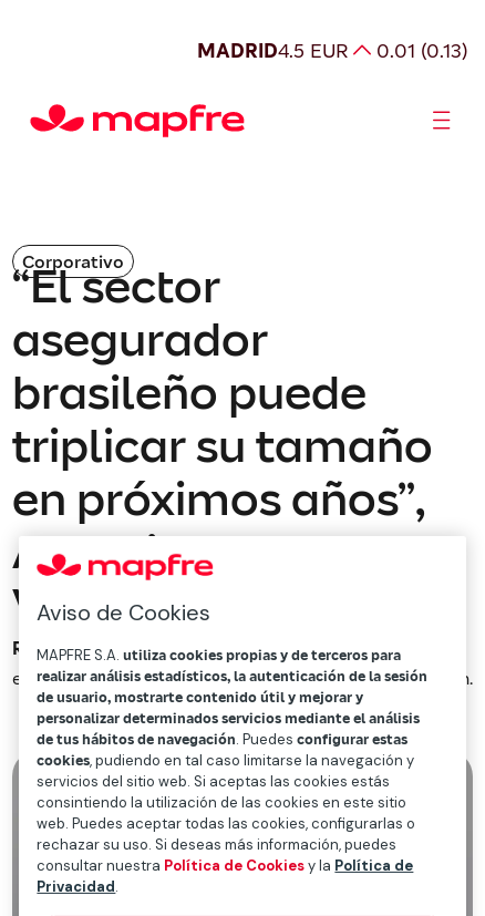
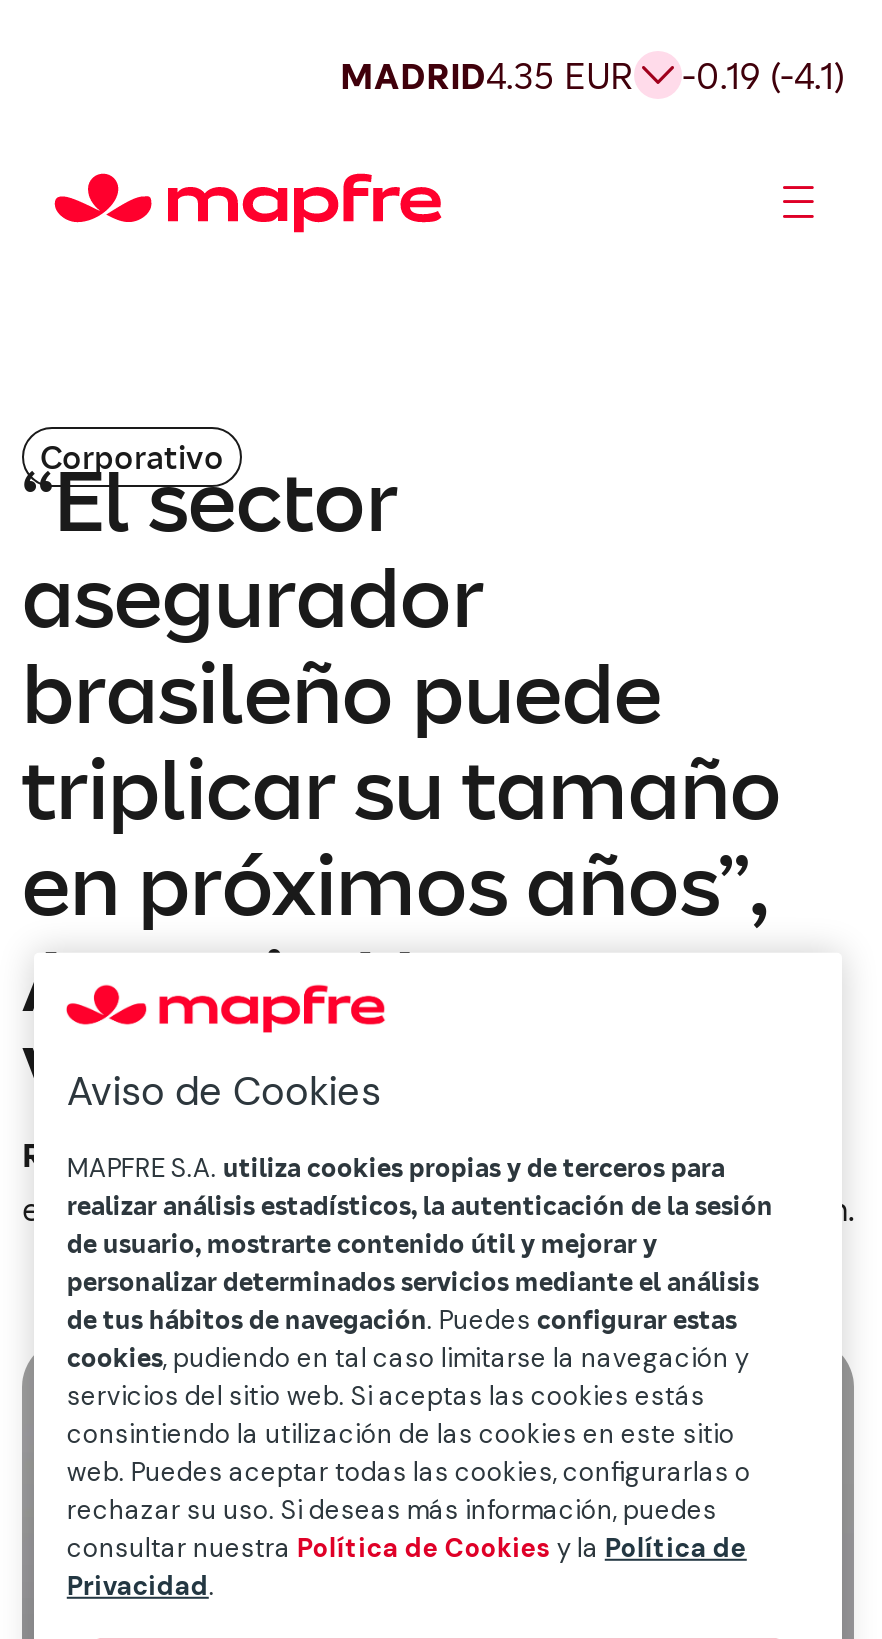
[197,37,349,63] MADRID4.5 EUR -> [340,52,634,98] MADRID4.35 EUR
[376,37,468,63] 0.01 (0.13) -> [682,52,846,98] -0.19 (-4.1)

